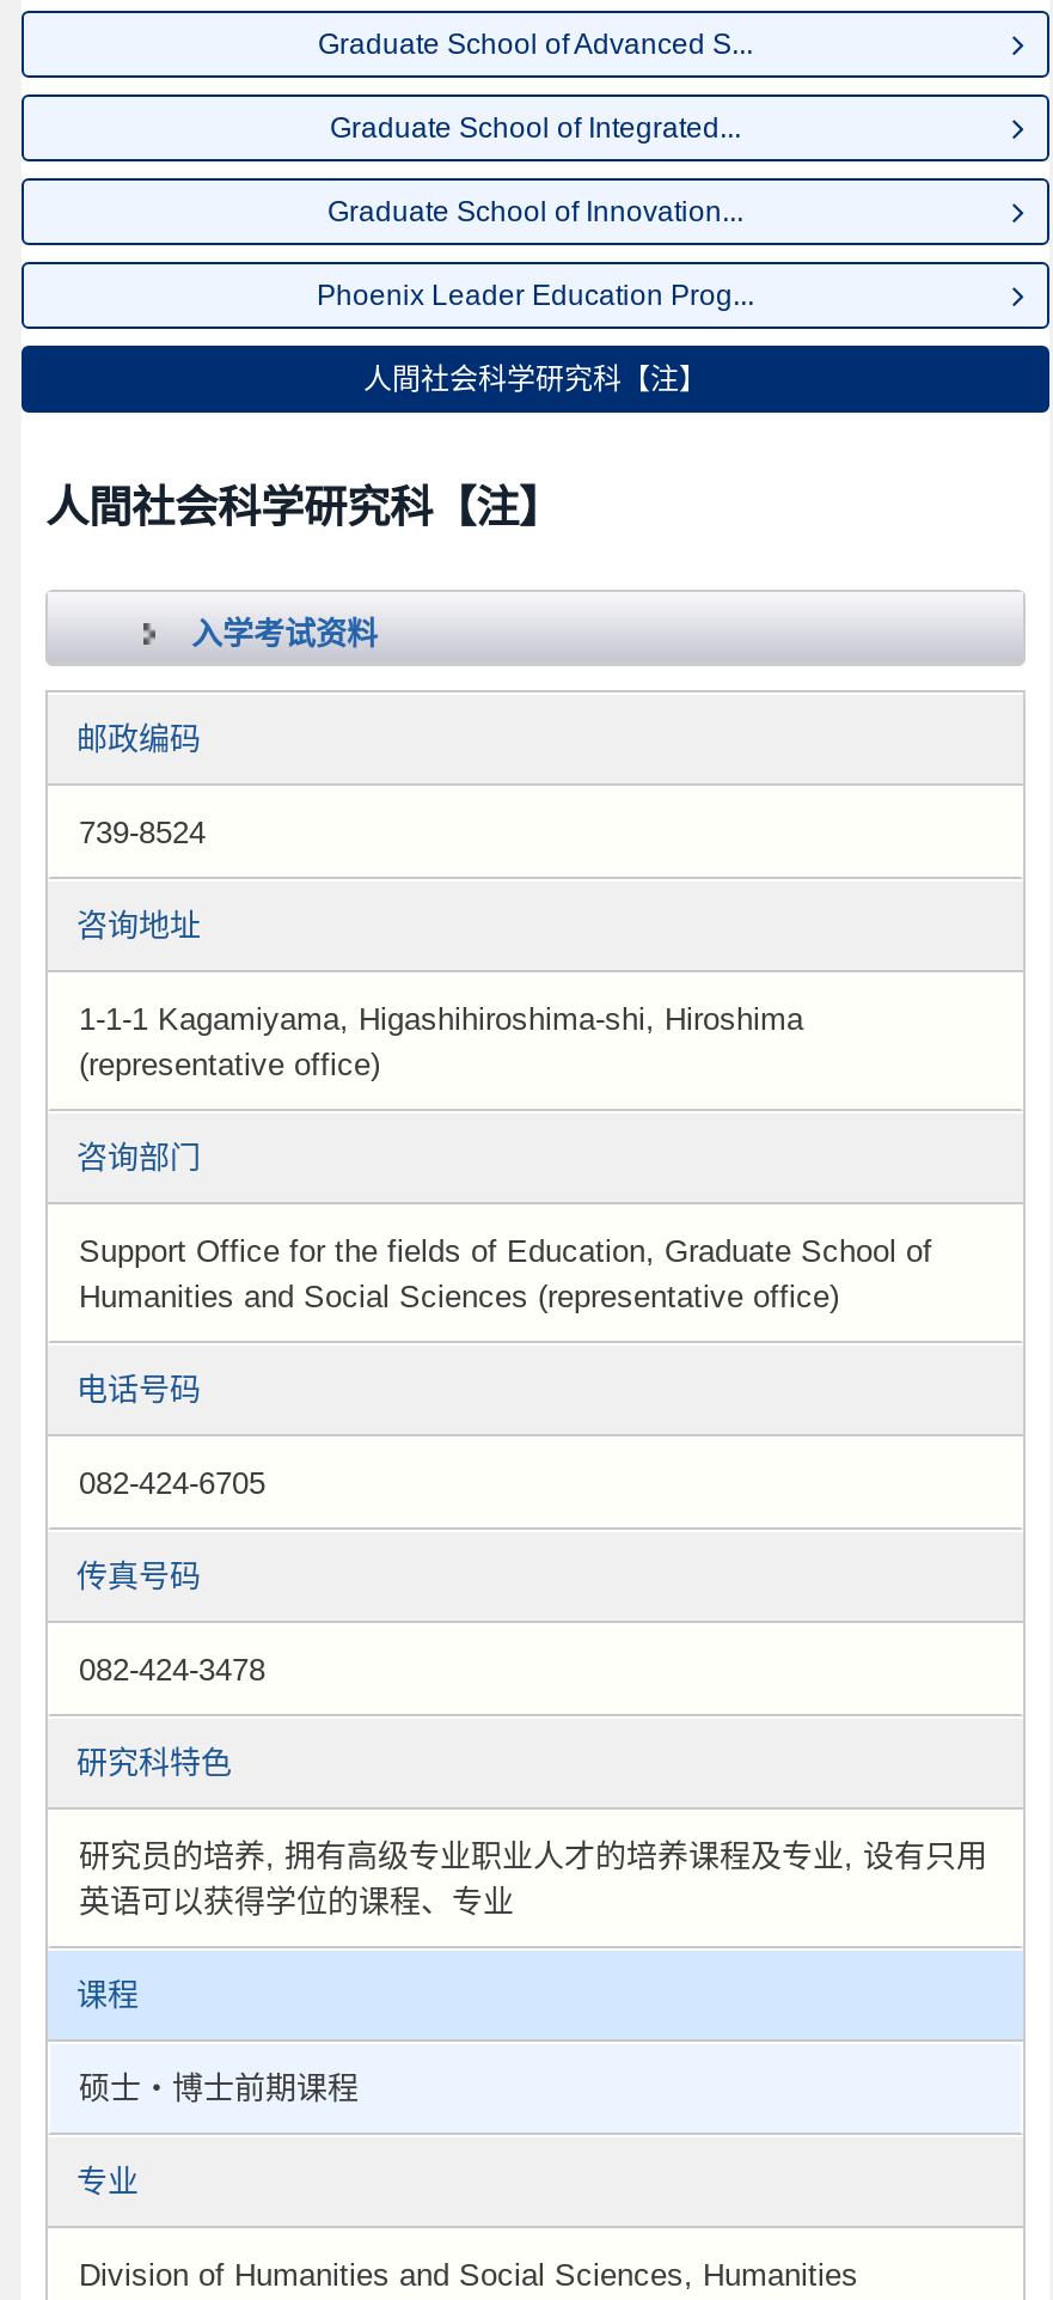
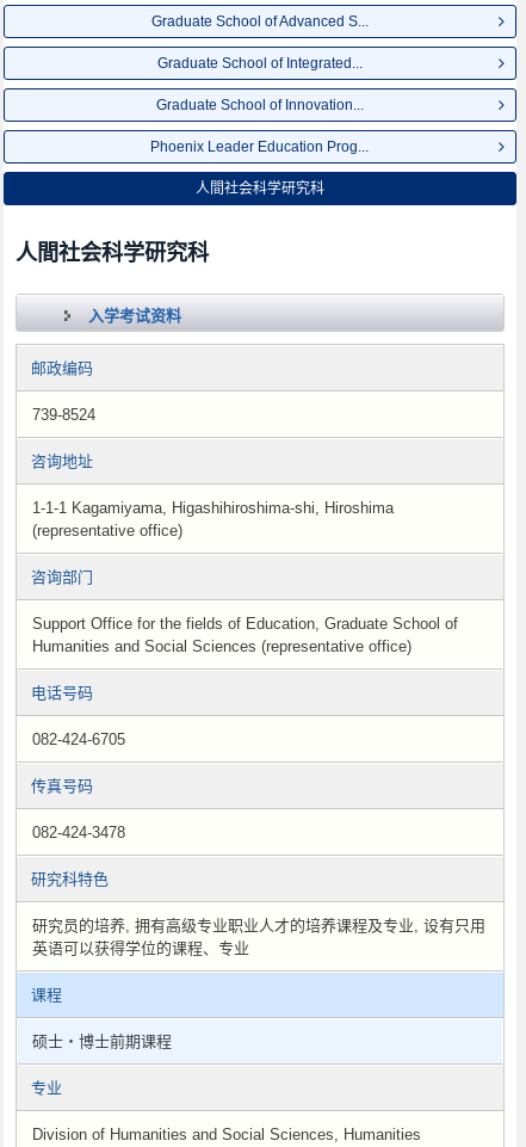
[363,362,708,396] 人間社会科学研究科【注】 -> [196,180,324,197] 人間社会科学研究科
[45,484,562,532] 人間社会科学研究科【注】 -> [16,241,209,265] 人間社会科学研究科

